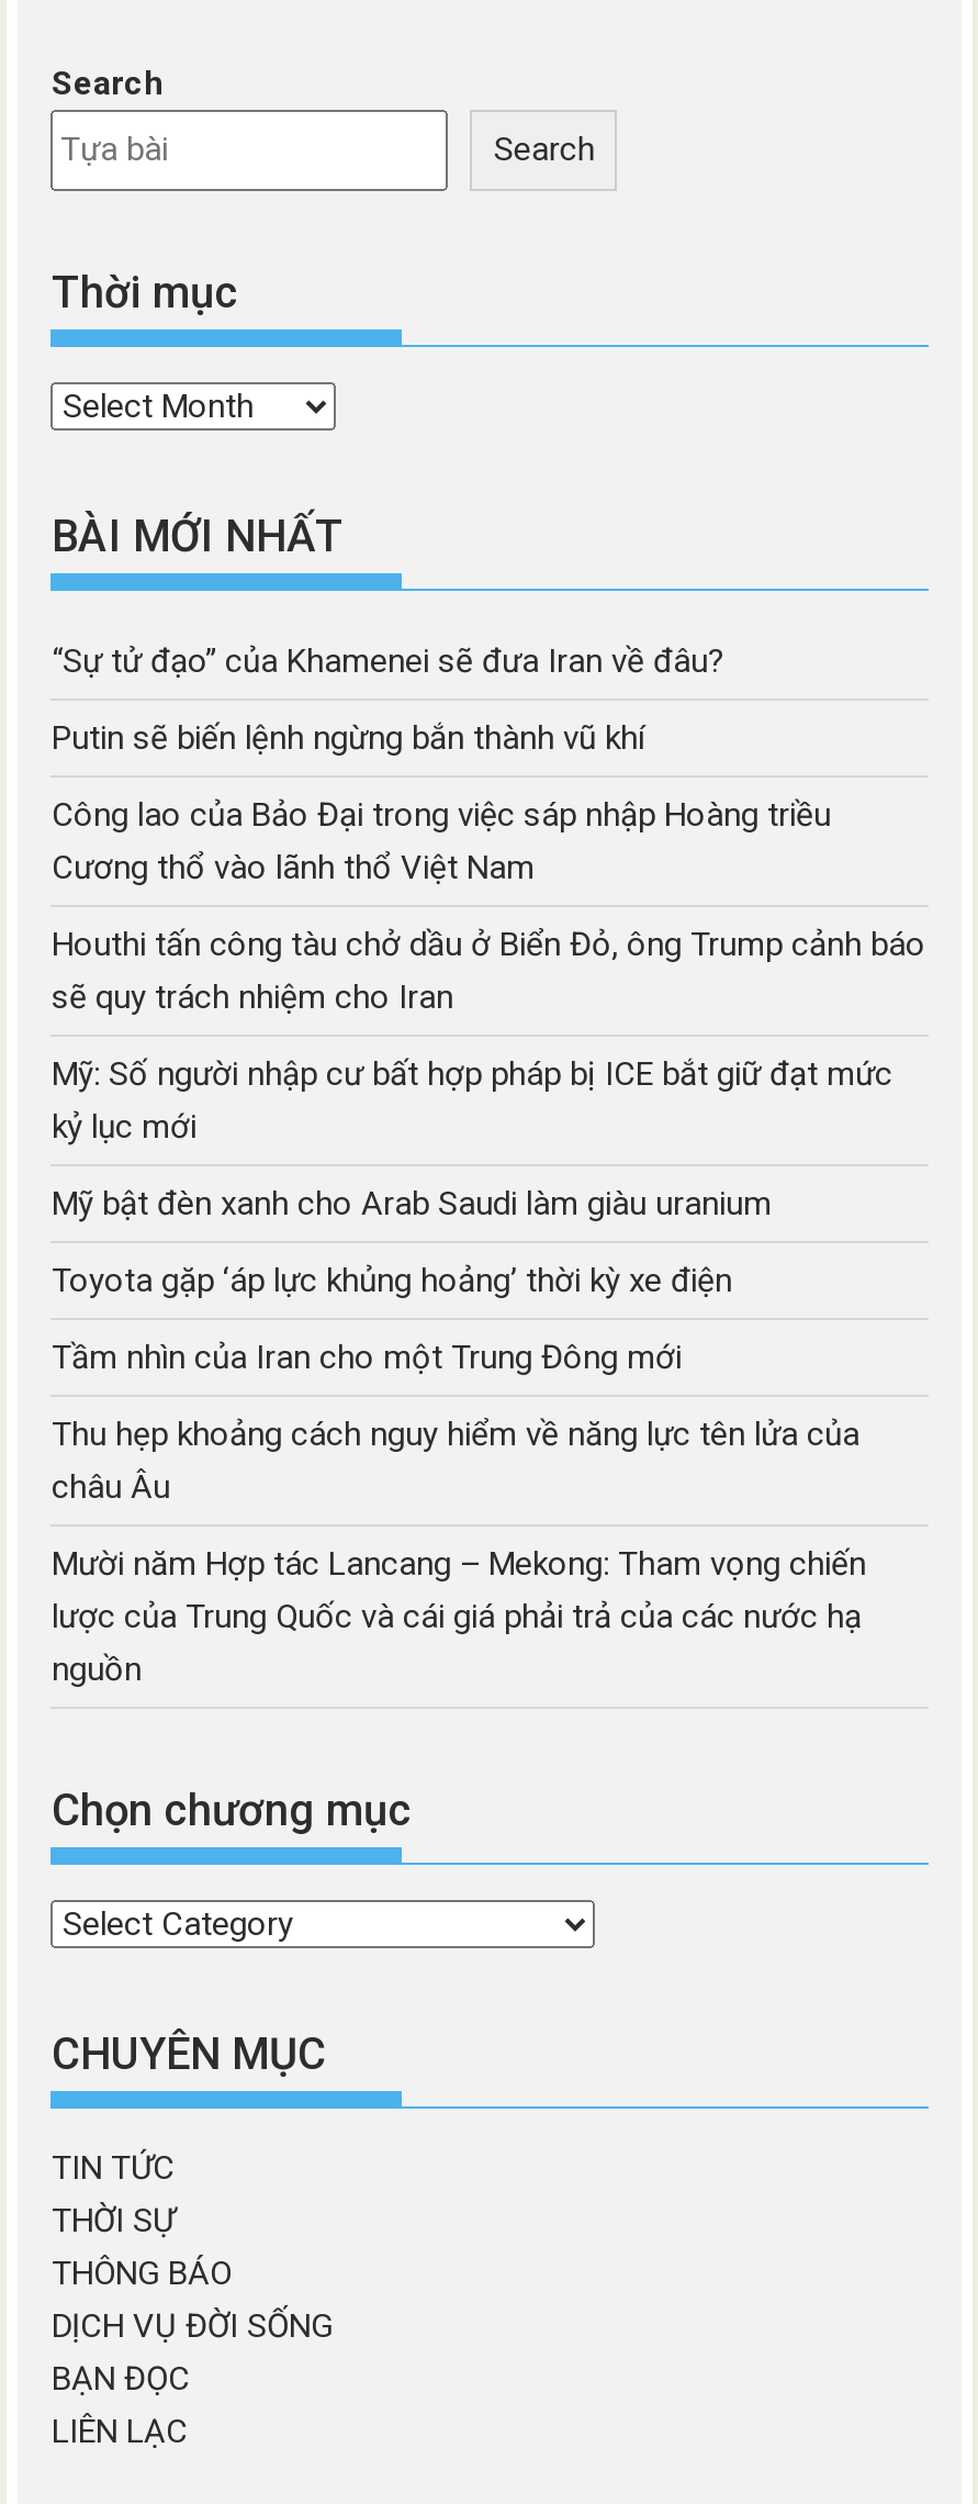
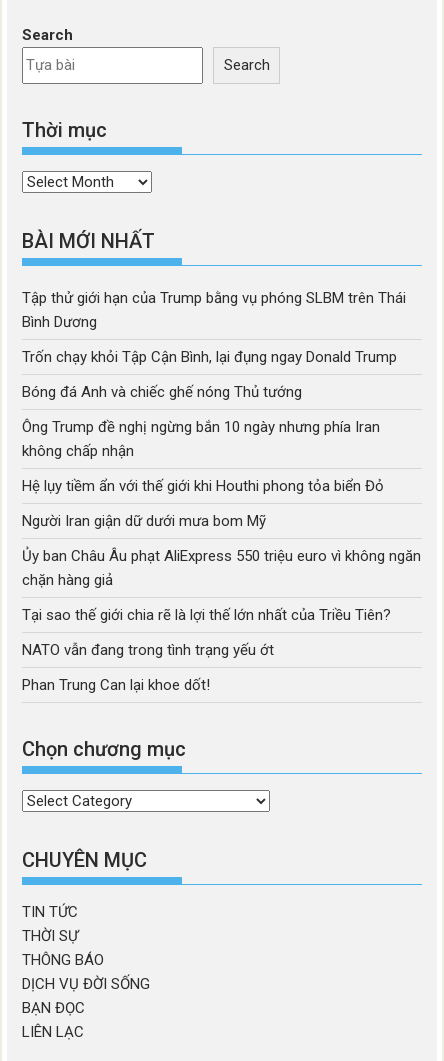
[52,641,726,681] “Sự tử đạo” của Khamenei sẽ đưa Iran về đâu? -> [22,289,406,331] Tập thử giới hạn của Trump bằng vụ phóng SLBM trên Thái | Bình Dương
[52,718,644,758] Putin sẽ biến lệnh ngừng bắn thành vũ khí -> [22,348,397,366] Trốn chạy khỏi Tập Cận Bình, lại đụng ngay Donald Trump
[52,795,831,887] Công lao của Bảo Đại trong việc sáp nhập Hoàng triều | Cương thổ vào lãnh thổ Việt Nam -> [22,383,302,401] Bóng đá Anh và chiếc ghế nóng Thủ tướng
[52,925,925,1017] Houthi tấn công tàu chở dầu ở Biển Đỏ, ông Trump cảnh báo | sẽ quy trách nhiệm cho Iran -> [22,418,380,460] Ông Trump đề nghị ngừng bắn 10 ngày nhưng phía Iran | không chấp nhận
[52,1054,892,1146] Mỹ: Số người nhập cư bất hợp pháp bị ICE bắt giữ đạt mức | kỷ lục mới -> [22,477,384,495] Hệ lụy tiềm ẩn với thế giới khi Houthi phong tỏa biển Đỏ
[52,1184,772,1223] Mỹ bật đèn xanh cho Arab Saudi làm giàu uranium -> [22,512,266,530] Người Iran giận dữ dưới mưa bom Mỹ
[52,1261,732,1300] Toyota gặp ‘áp lực khủng hoảng’ thời kỳ xe điện -> [22,547,421,589] Ủy ban Châu Âu phạt AliExpress 550 triệu euro vì không ngăn | chặn hàng giả
[52,1337,682,1377] Tầm nhìn của Iran cho một Trung Đông mới -> [22,606,391,624] Tại sao thế giới chia rẽ là lợi thế lớn nhất của Triều Tiên?
[52,1414,859,1507] Thu hẹp khoảng cách nguy hiểm về năng lực tên lửa của | châu Âu -> [22,641,274,659] NATO vẫn đang trong tình trạng yếu ớt
[52,1544,866,1689] Mười năm Hợp tác Lancang – Mekong: Tham vọng chiến | lược của Trung Quốc và cái giá phải trả của các nước hạ | nguồn -> [22,676,210,694] Phan Trung Can lại khoe dốt!

